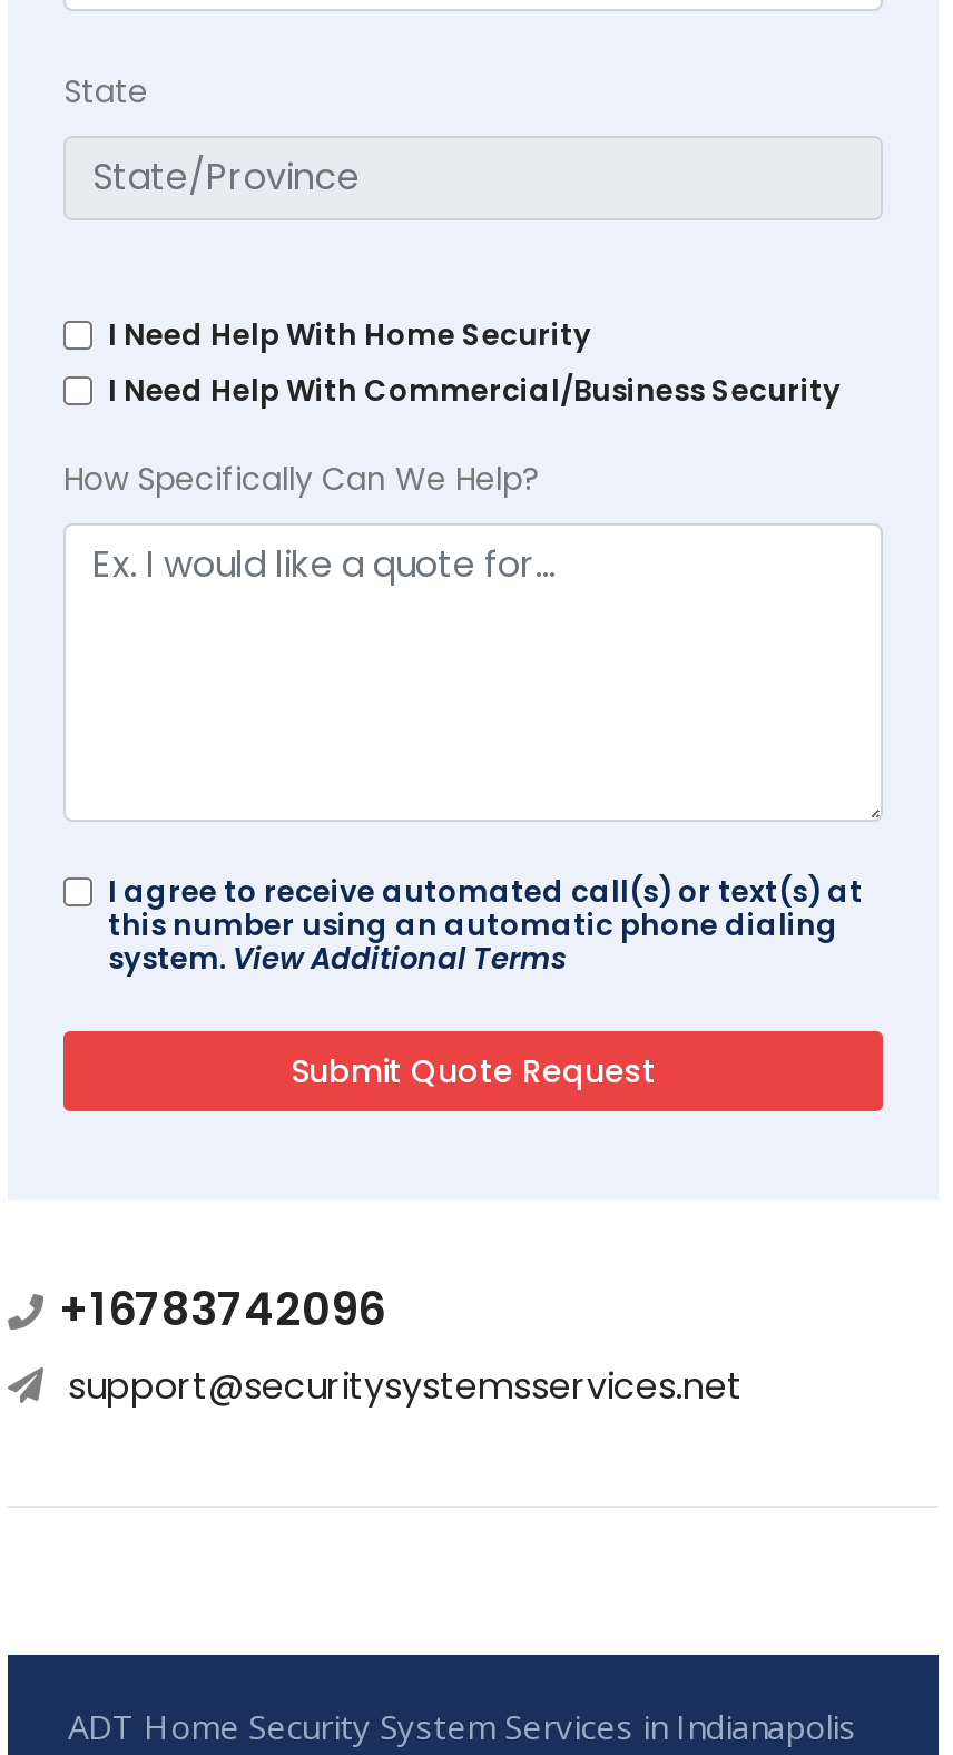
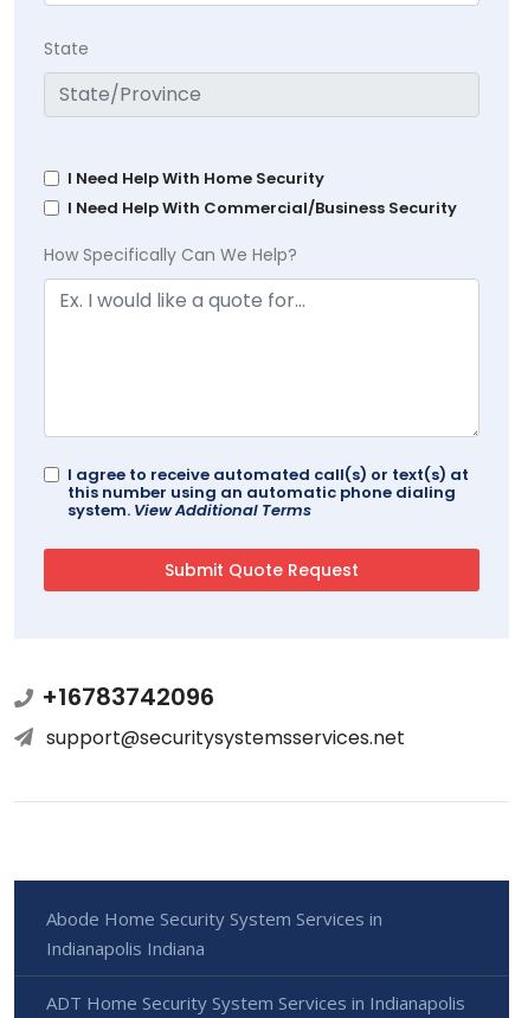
none -> [46,906,382,960] Abode Home Security System Services in | Indianapolis Indiana

